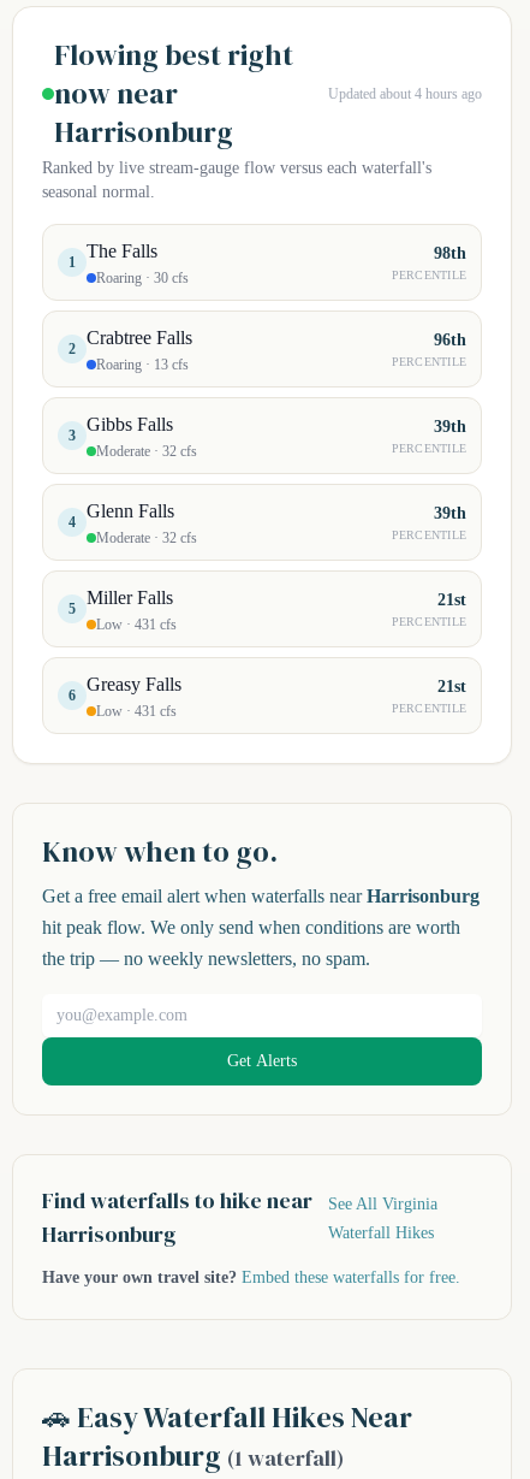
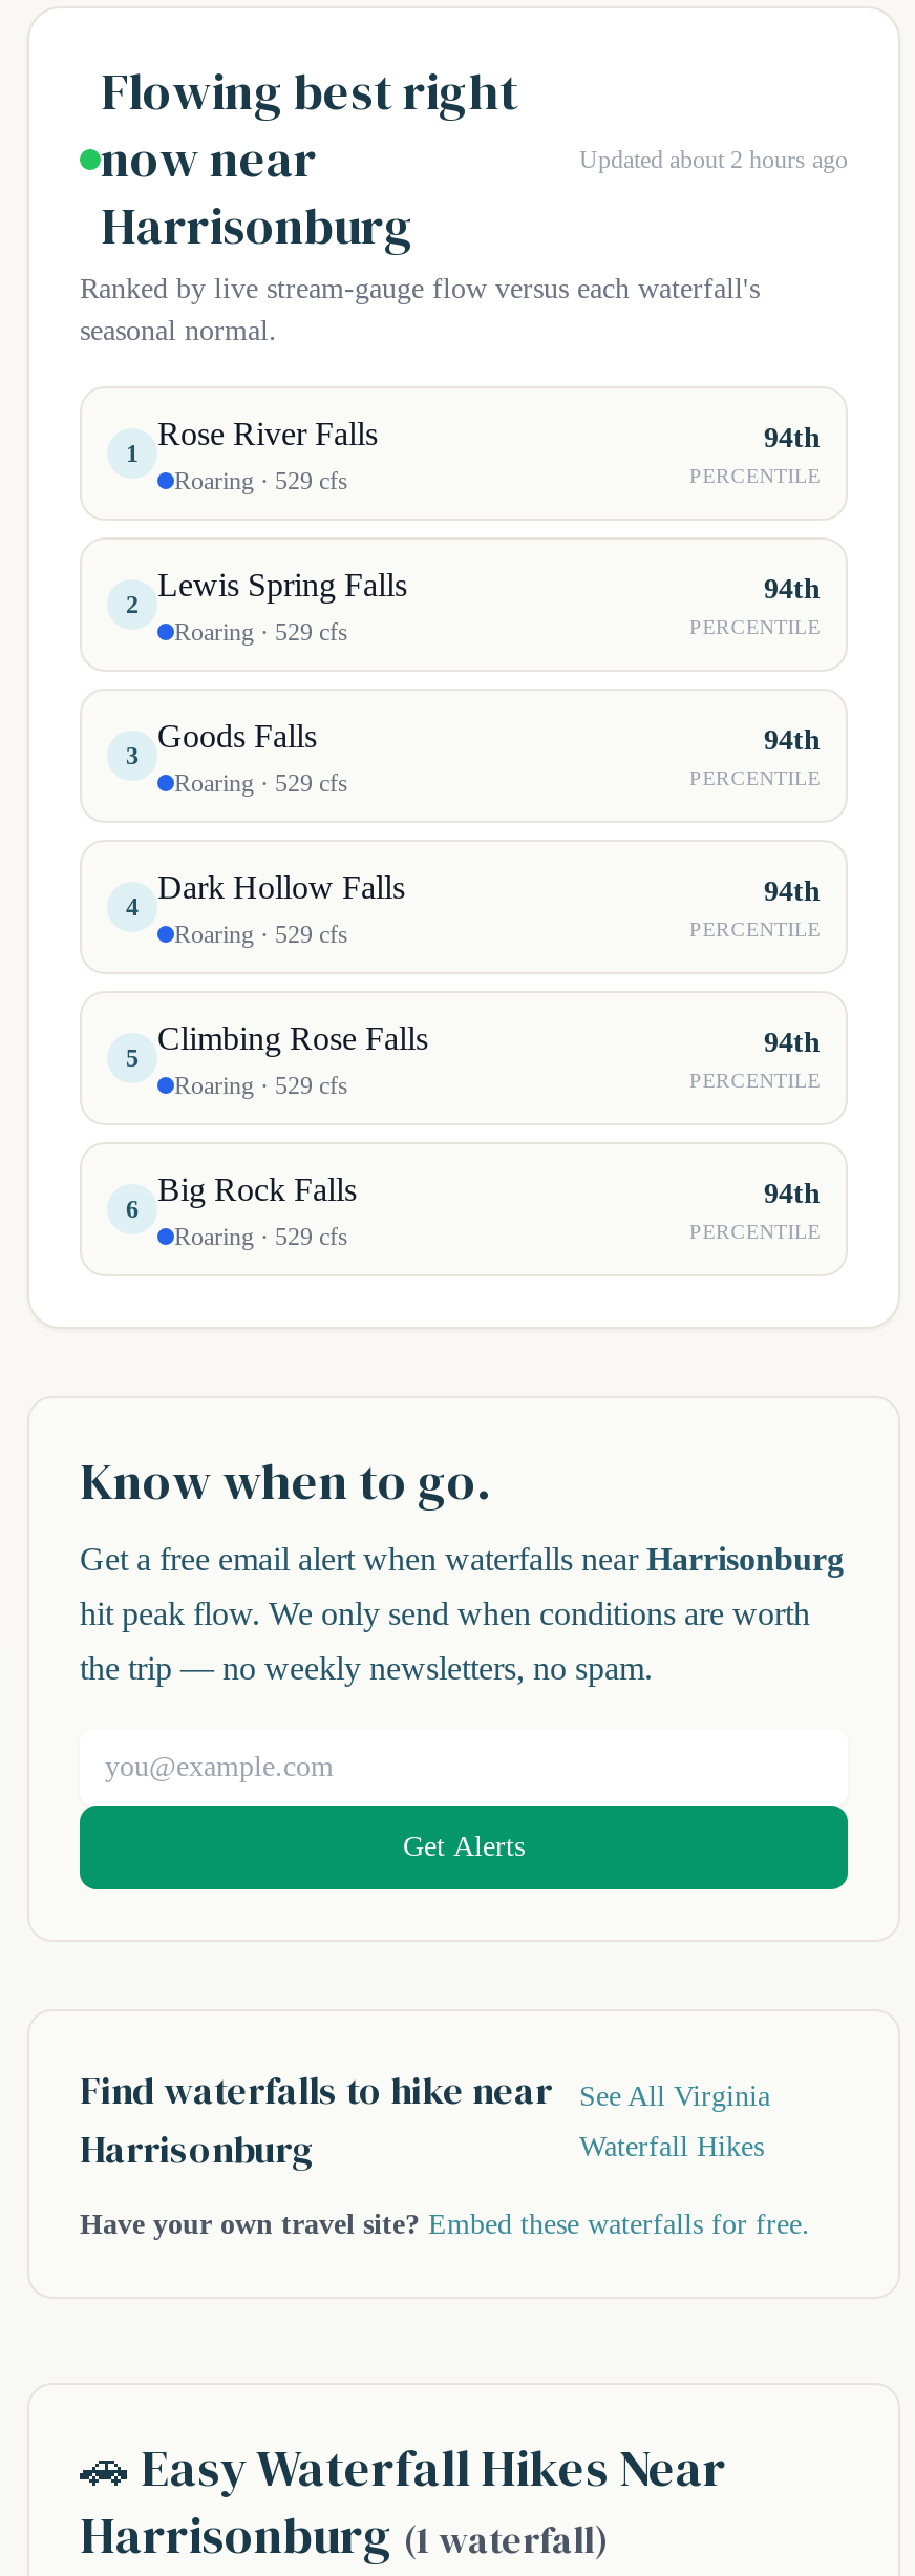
[328,85,482,102] Updated about 4 hours ago -> [579,145,848,174] Updated about 2 hours ago
[87,241,189,286] The Falls | Roaring · 30 cfs -> [157,416,378,495] Rose River Falls | Roaring · 529 cfs
[434,244,466,262] 98th -> [764,421,821,452] 94th
[87,327,192,373] Crabtree Falls | Roaring · 13 cfs -> [157,567,407,647] Lewis Spring Falls | Roaring · 529 cfs
[434,330,466,348] 96th -> [764,572,821,604] 94th
[87,414,197,460] Gibbs Falls | Moderate · 32 cfs -> [157,718,348,798] Goods Falls | Roaring · 529 cfs
[434,417,466,435] 39th -> [764,723,821,755] 94th
[87,501,197,546] Glenn Falls | Moderate · 32 cfs -> [157,869,405,949] Dark Hollow Falls | Roaring · 529 cfs
[434,504,466,522] 39th -> [764,874,821,906] 94th
[87,587,177,633] Miller Falls | Low · 431 cfs -> [157,1020,428,1100] Climbing Rose Falls | Roaring · 529 cfs
[437,590,466,608] 21st -> [764,1026,821,1057] 94th
[87,674,181,720] Greasy Falls | Low · 431 cfs -> [157,1171,357,1251] Big Rock Falls | Roaring · 529 cfs
[437,677,466,695] 21st -> [764,1177,821,1208] 94th

